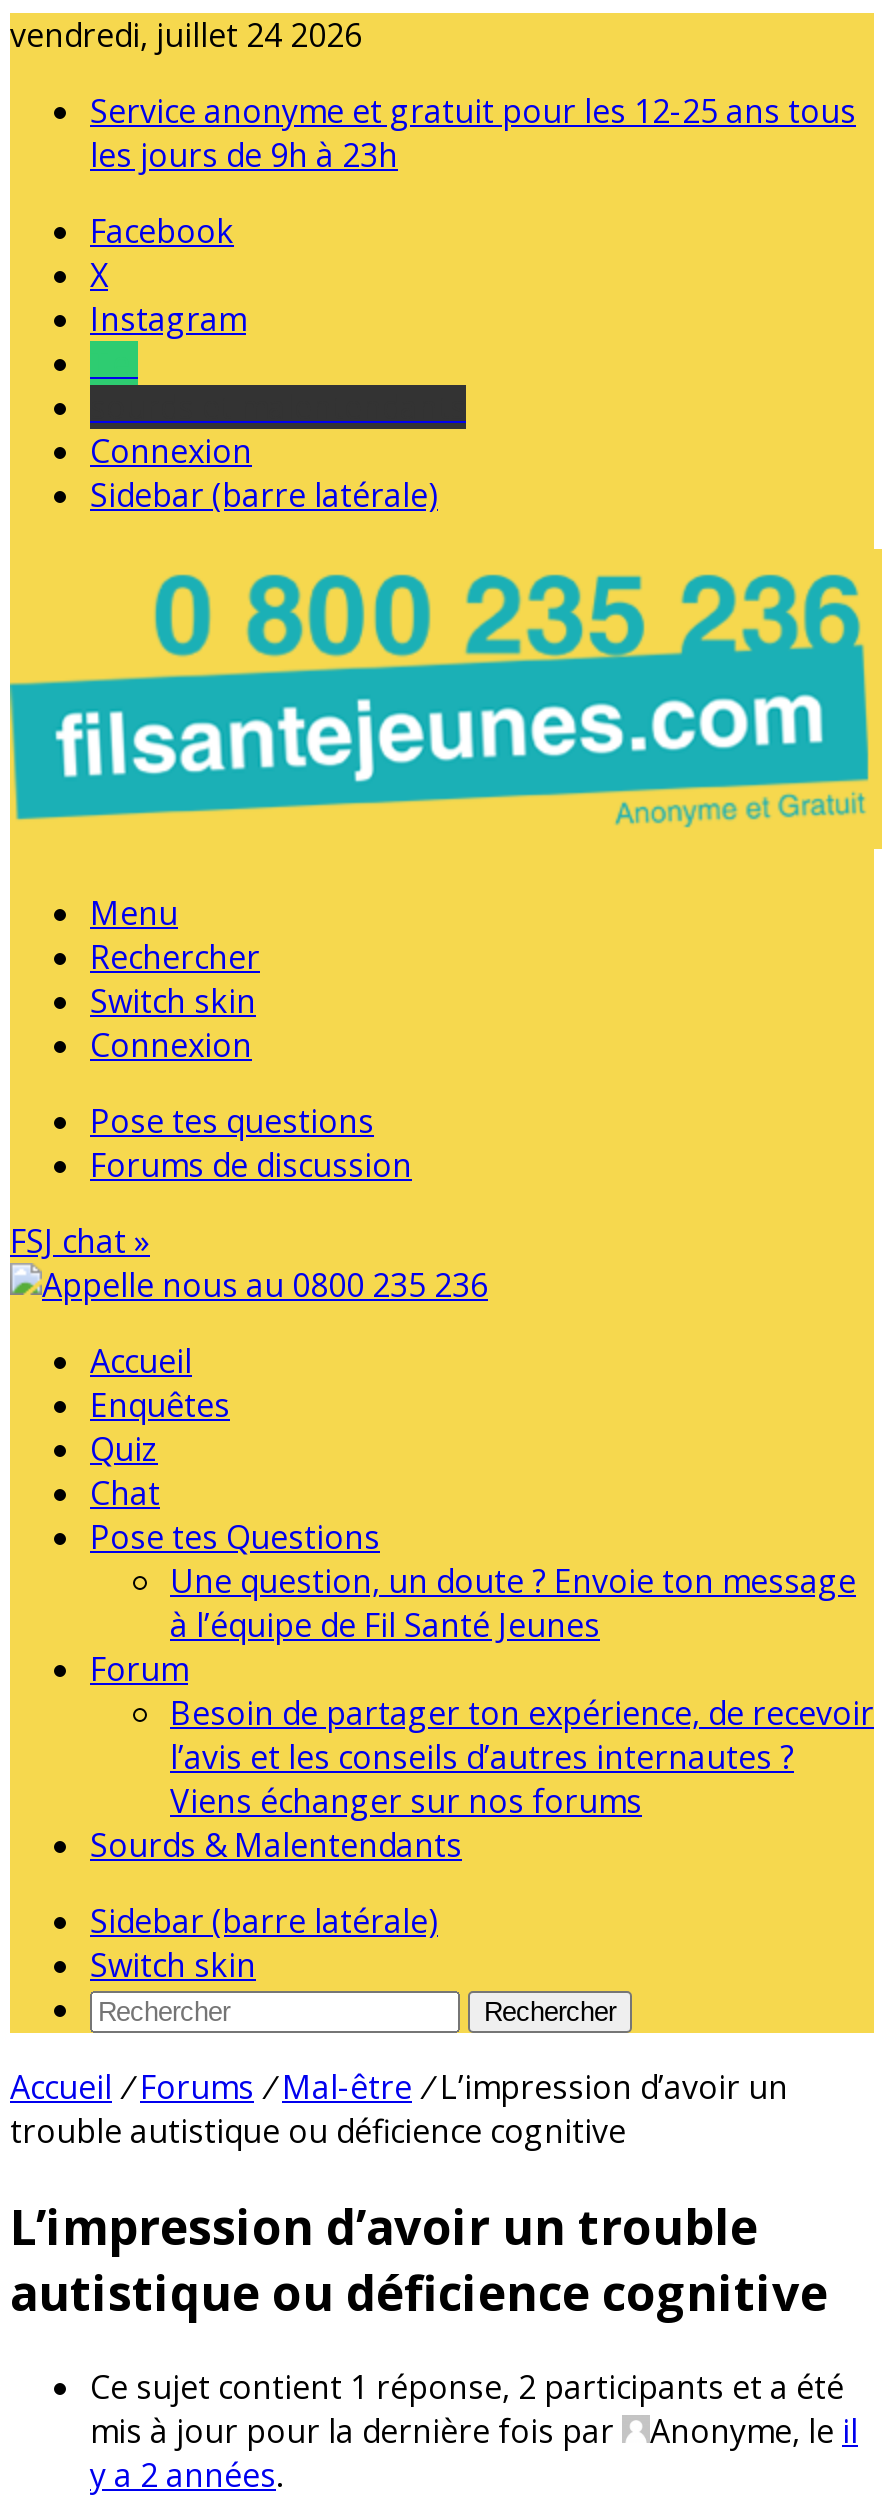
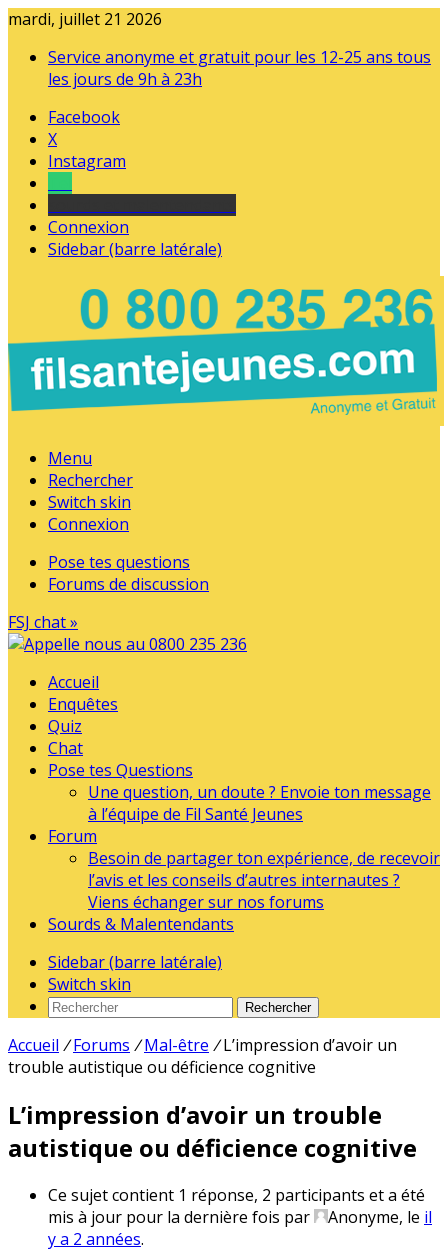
[10,13,362,57] vendredi, juillet 24 2026 -> [8,8,162,30] mardi, juillet 21 2026

